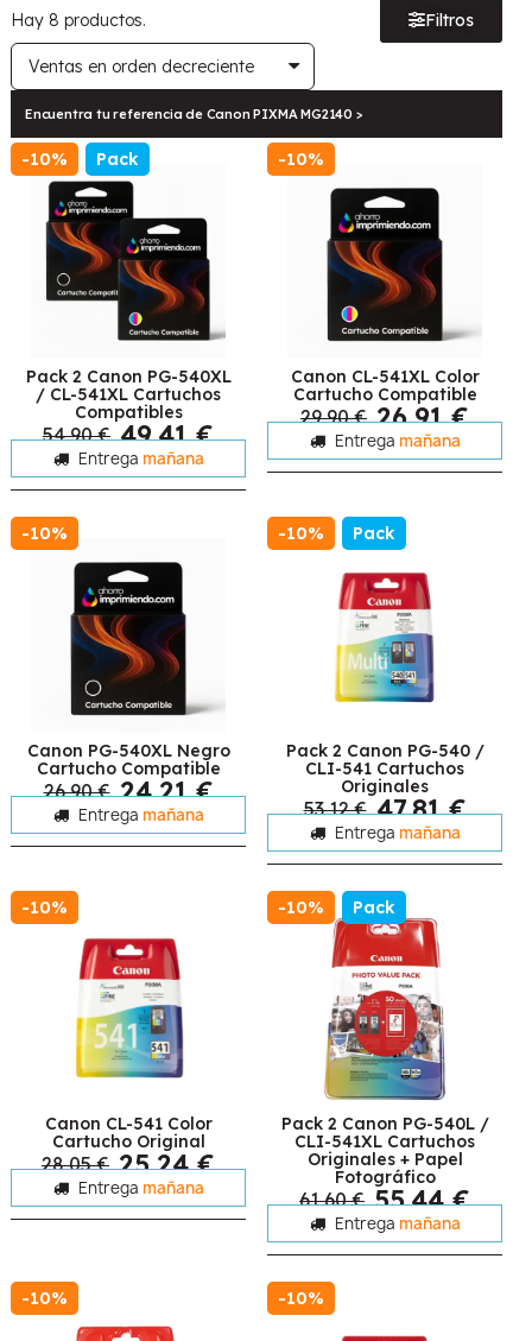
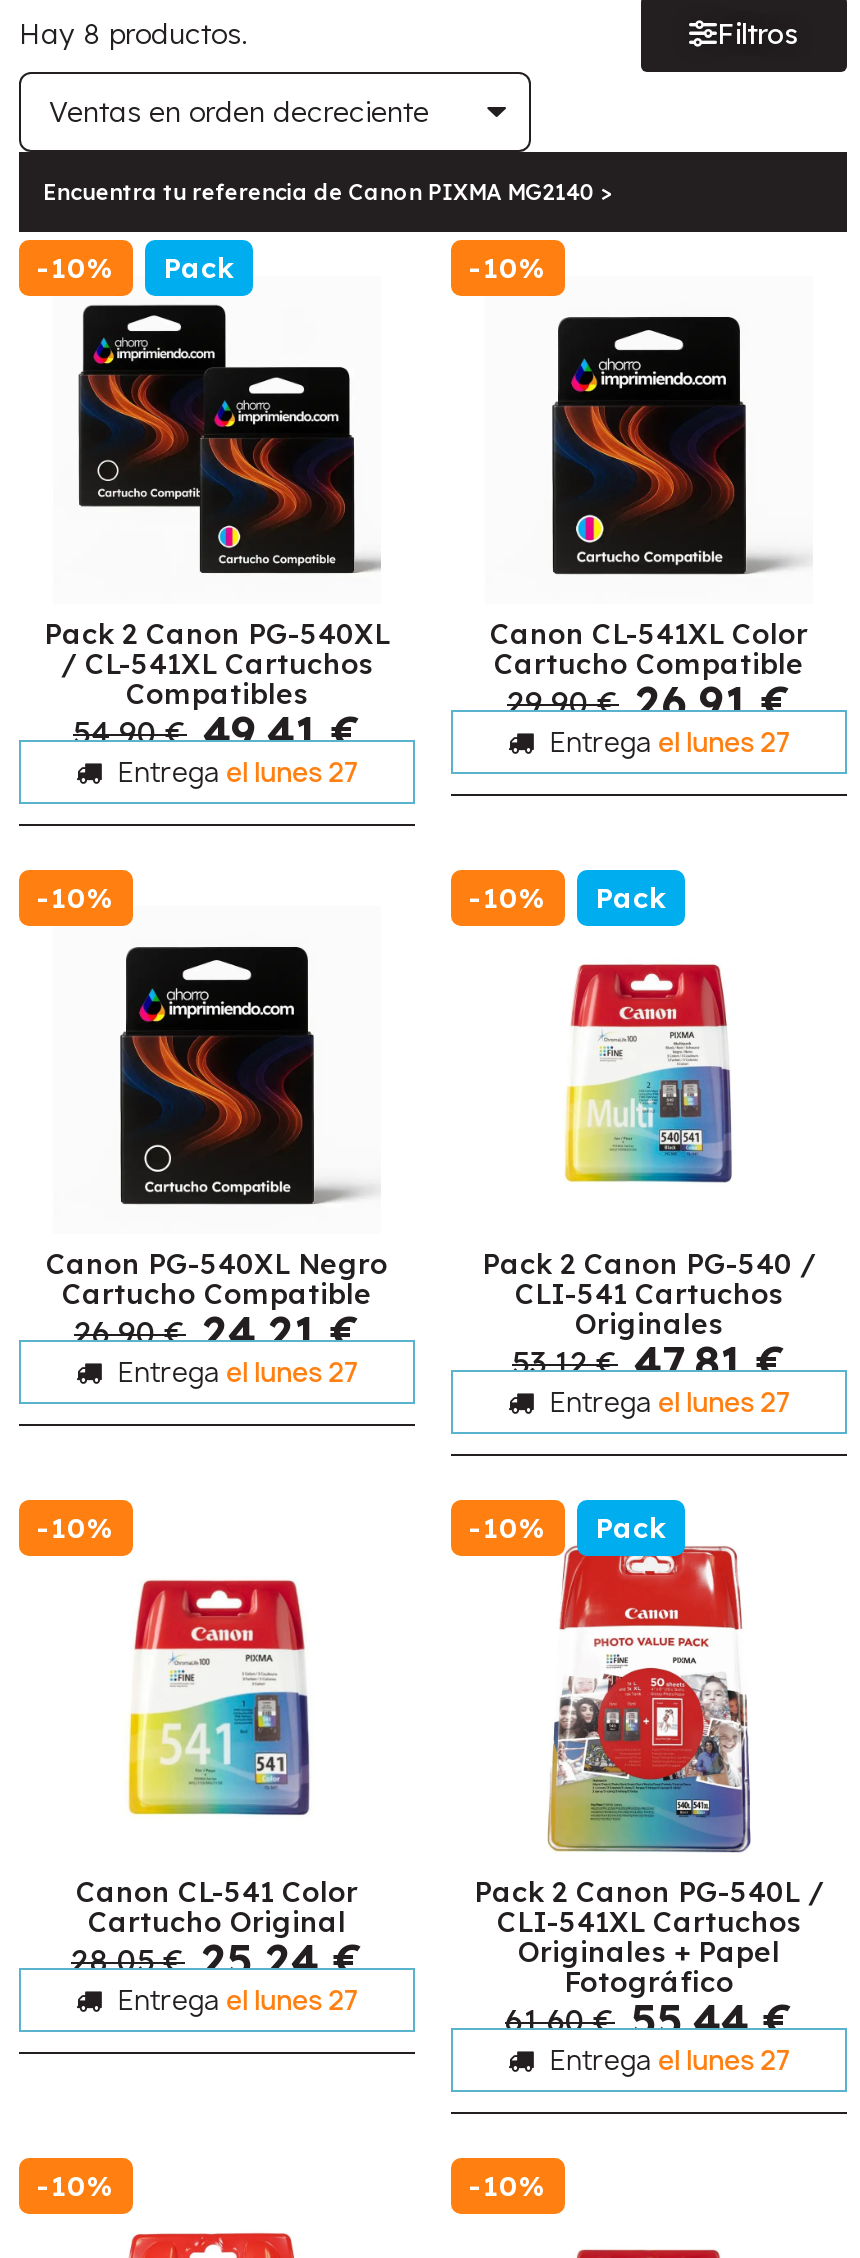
[331,430,460,451] Entrega mañana -> [544,724,790,760] Entrega el lunes 27
[74,448,204,469] Entrega mañana -> [112,754,358,790] Entrega el lunes 27
[74,804,204,825] Entrega mañana -> [112,1353,358,1389] Entrega el lunes 27
[331,821,460,843] Entrega mañana -> [544,1383,790,1419] Entrega el lunes 27
[74,1178,204,1199] Entrega mañana -> [112,1983,358,2019] Entrega el lunes 27
[331,1213,460,1235] Entrega mañana -> [544,2043,790,2079] Entrega el lunes 27

